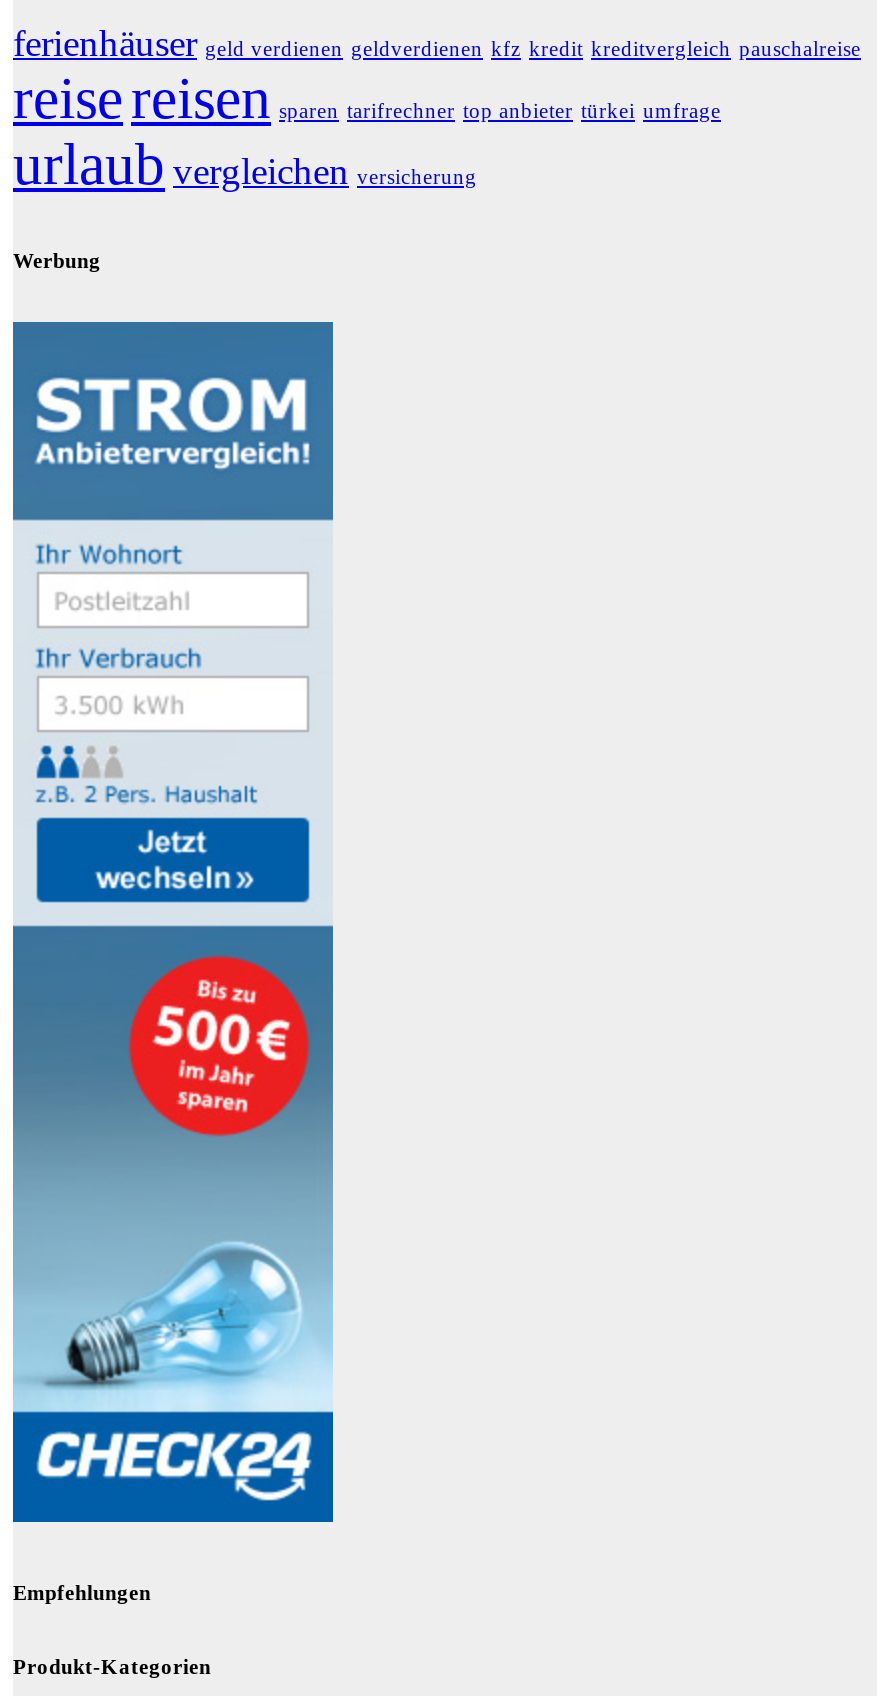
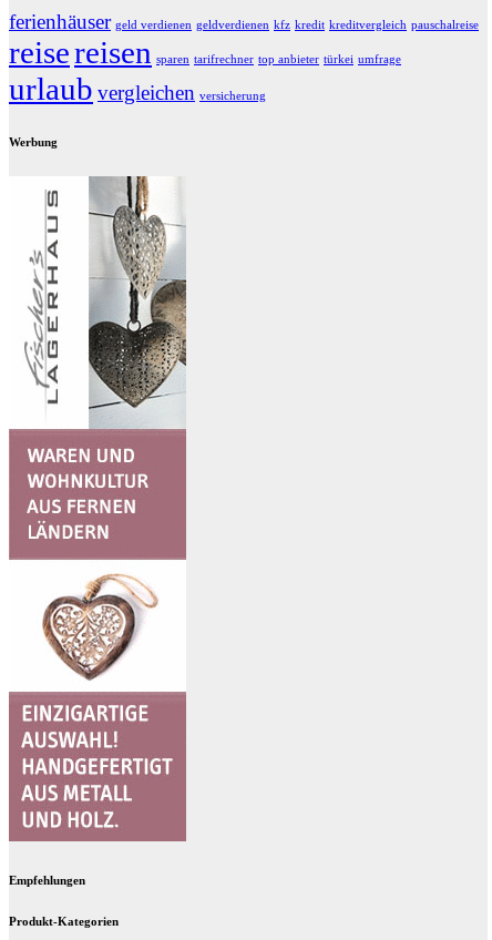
[11,320,335,1524] [image] -> [8,175,187,842] [image]

